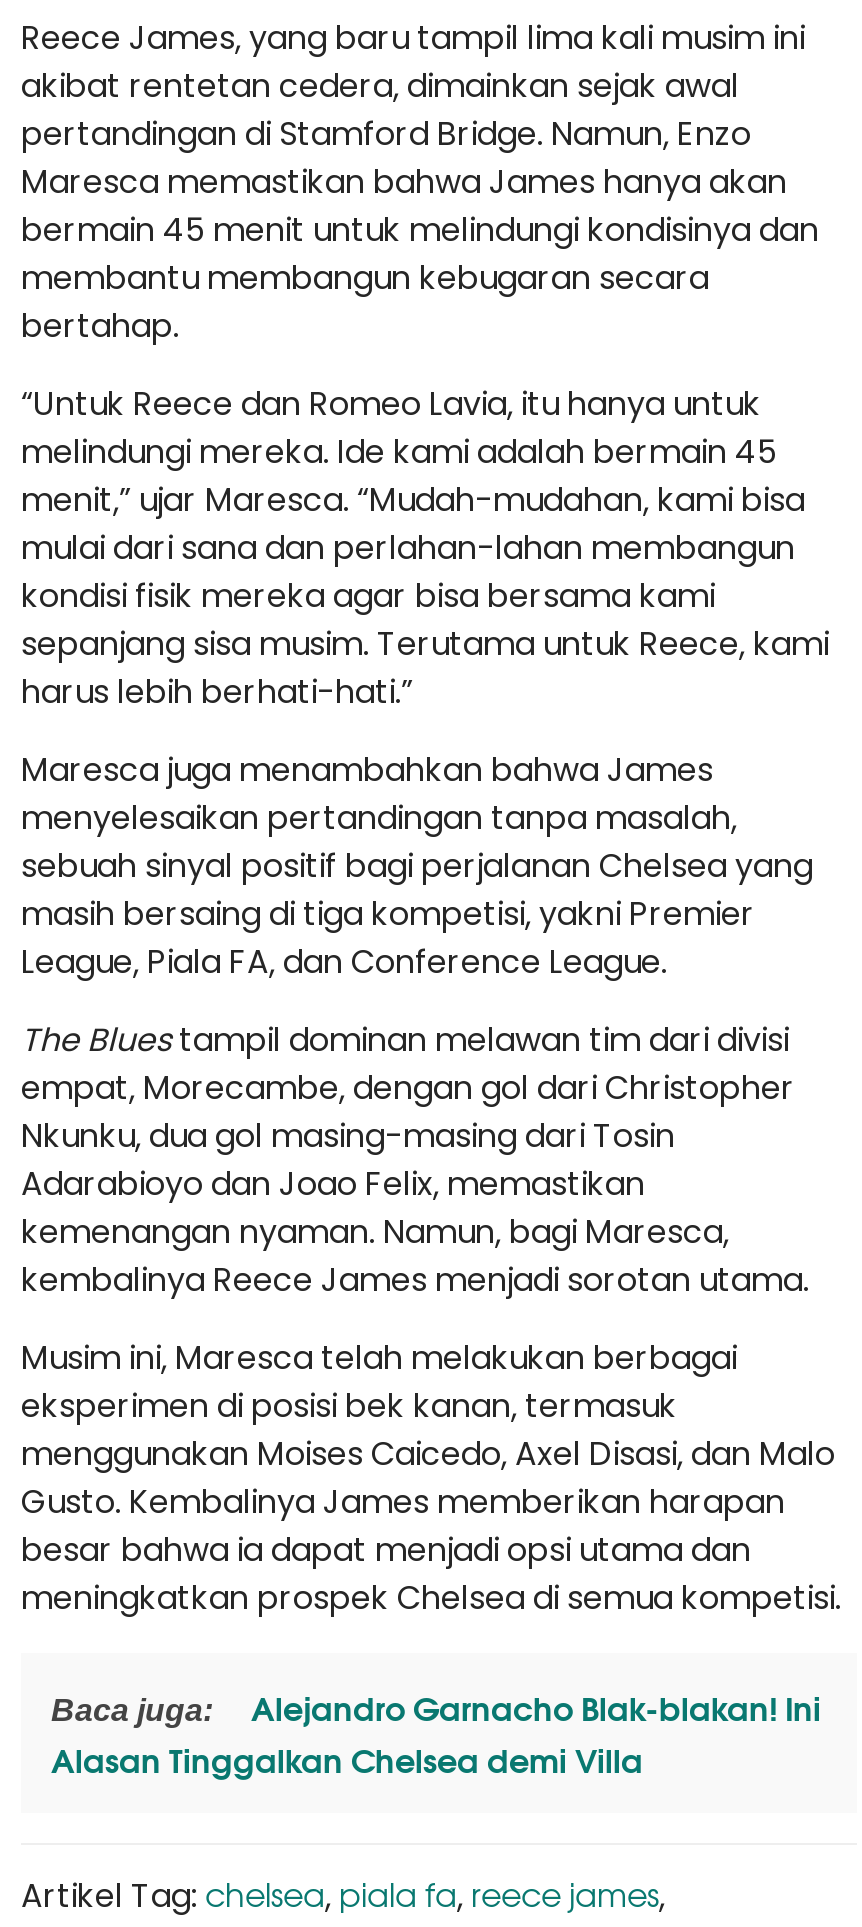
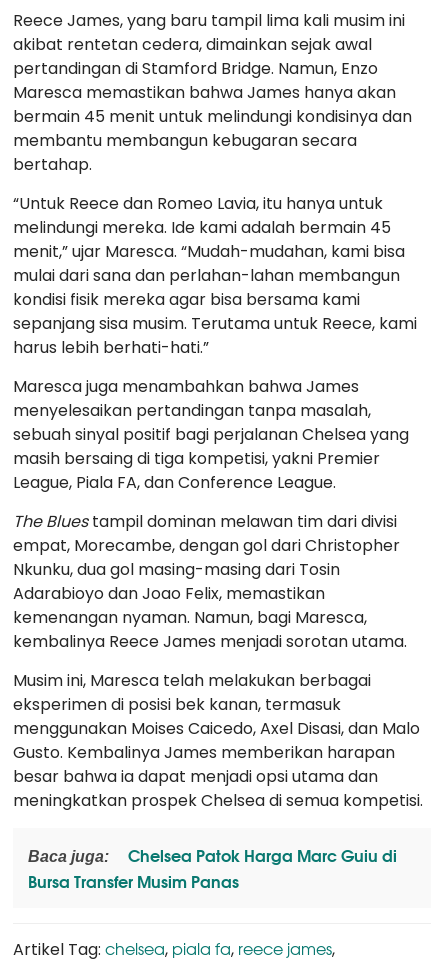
[51,1681,821,1783] Alejandro Garnacho Blak-blakan! Ini | Alasan Tinggalkan Chelsea demi Villa -> [28,842,397,893] Chelsea Patok Harga Marc Guiu di | Bursa Transfer Musim Panas

